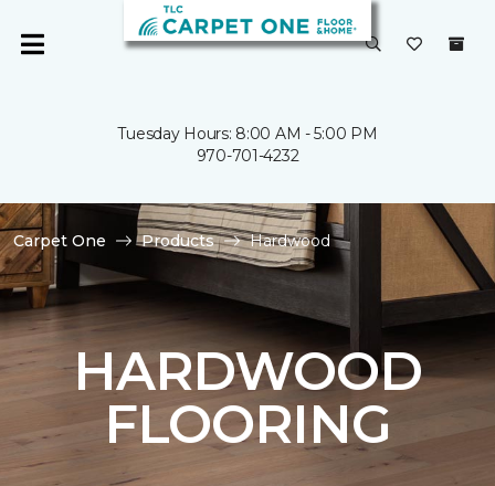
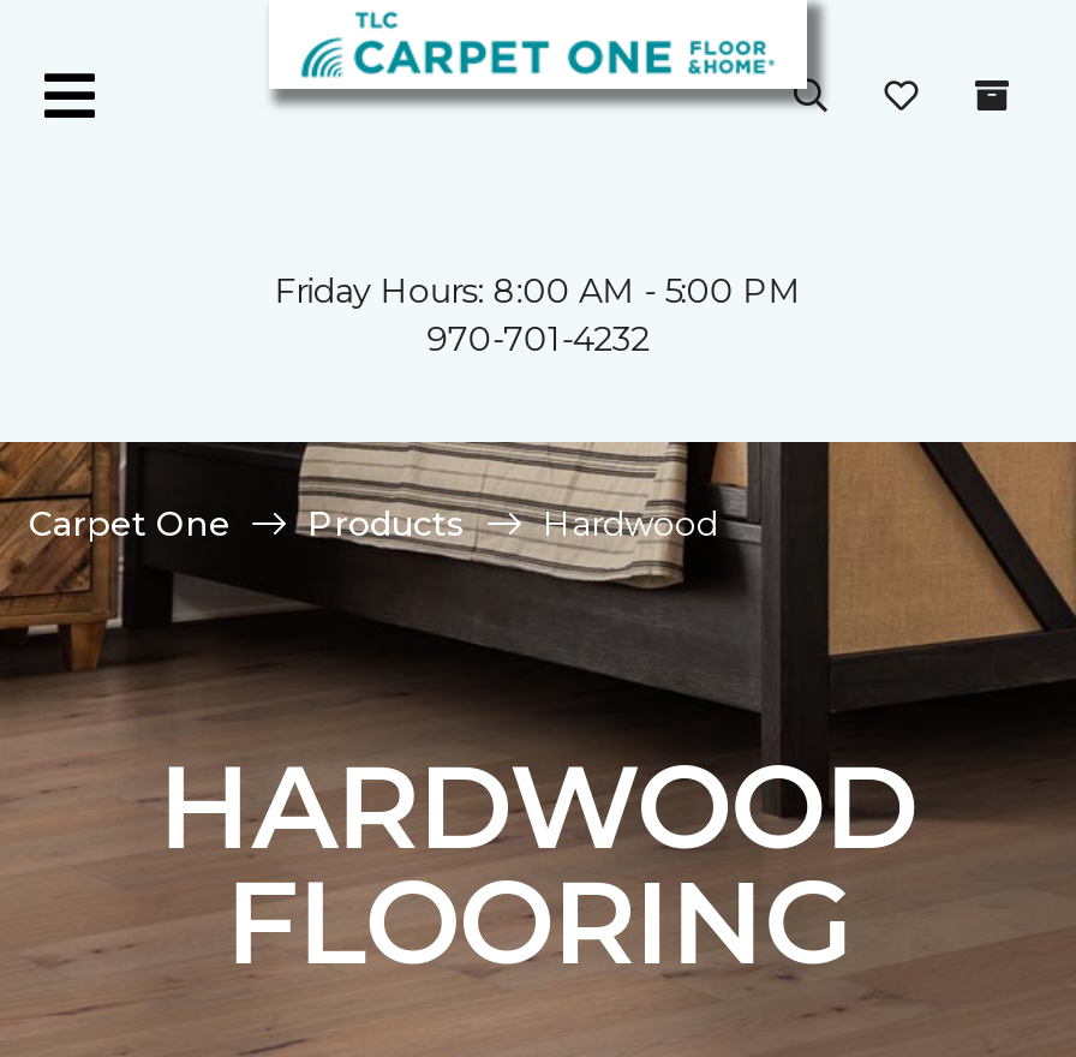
[118,124,377,144] Tuesday Hours: 8:00 AM - 5:00 PM -> [275,269,801,312] Friday Hours: 8:00 AM - 5:00 PM

